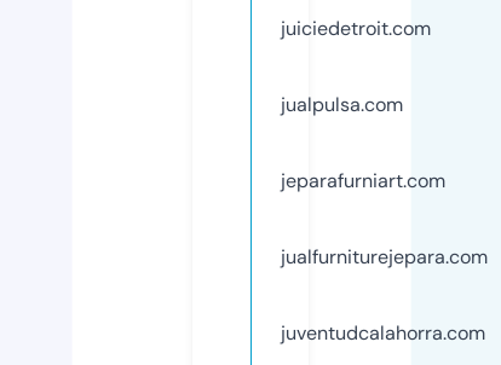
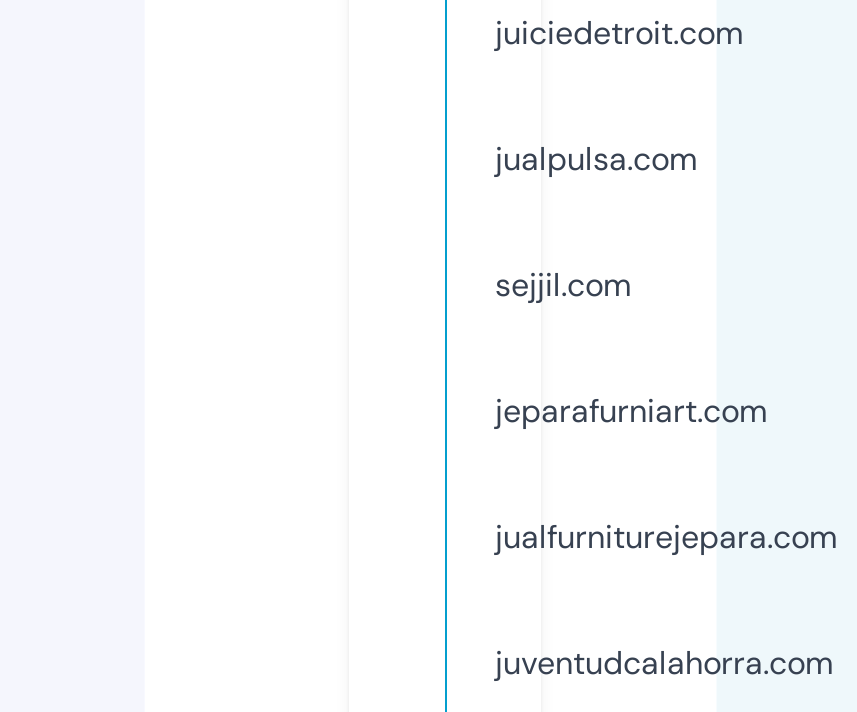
none -> [495,264,631,306] sejjil.com

